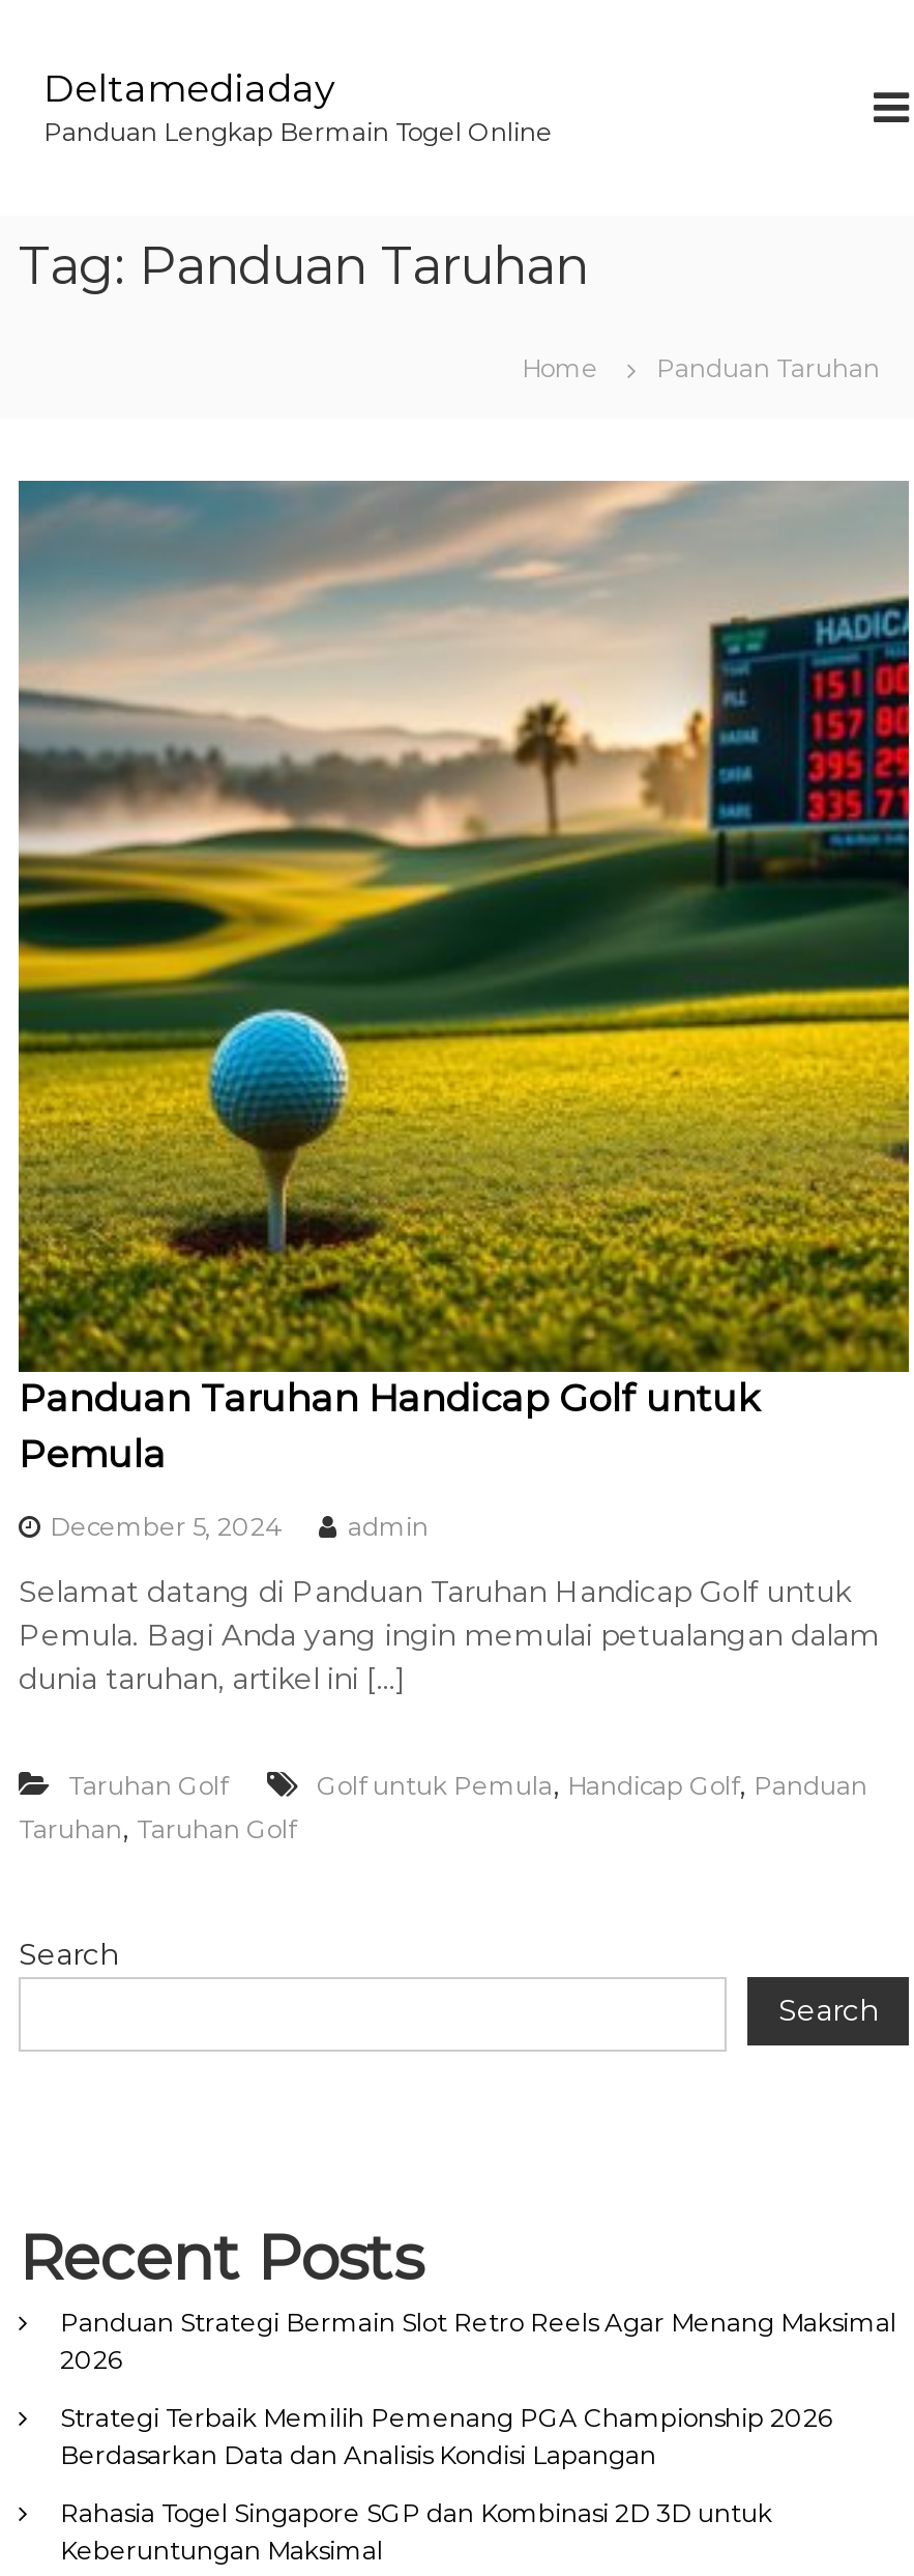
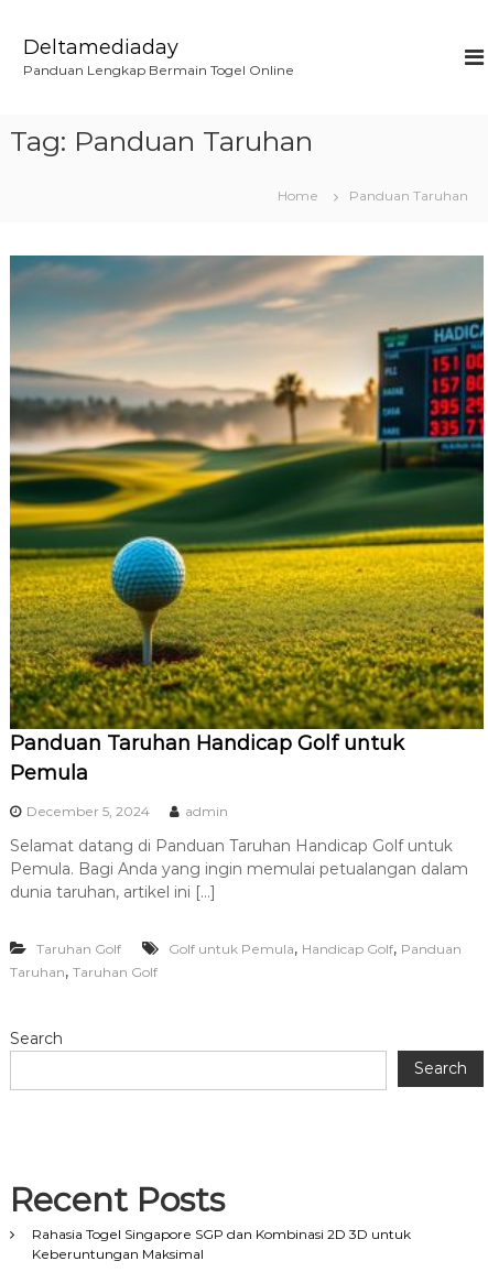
[60,2307,896,2471] Panduan Strategi Bermain Slot Retro Reels Agar Menang Maksimal | 2026 | Strategi Terbaik Memilih Pemenang PGA Championship 2026 | Berdasarkan Data dan Analisis Kondisi Lapangan -> none

